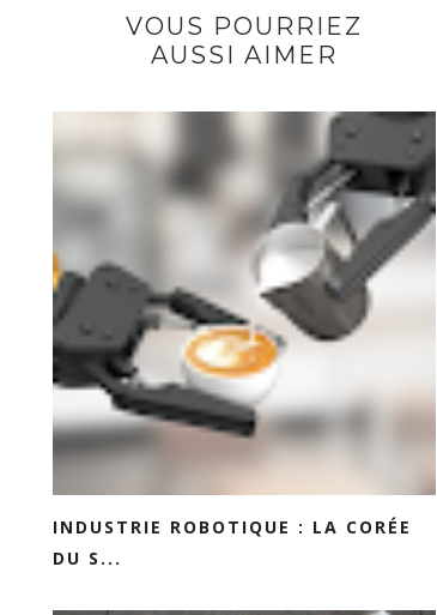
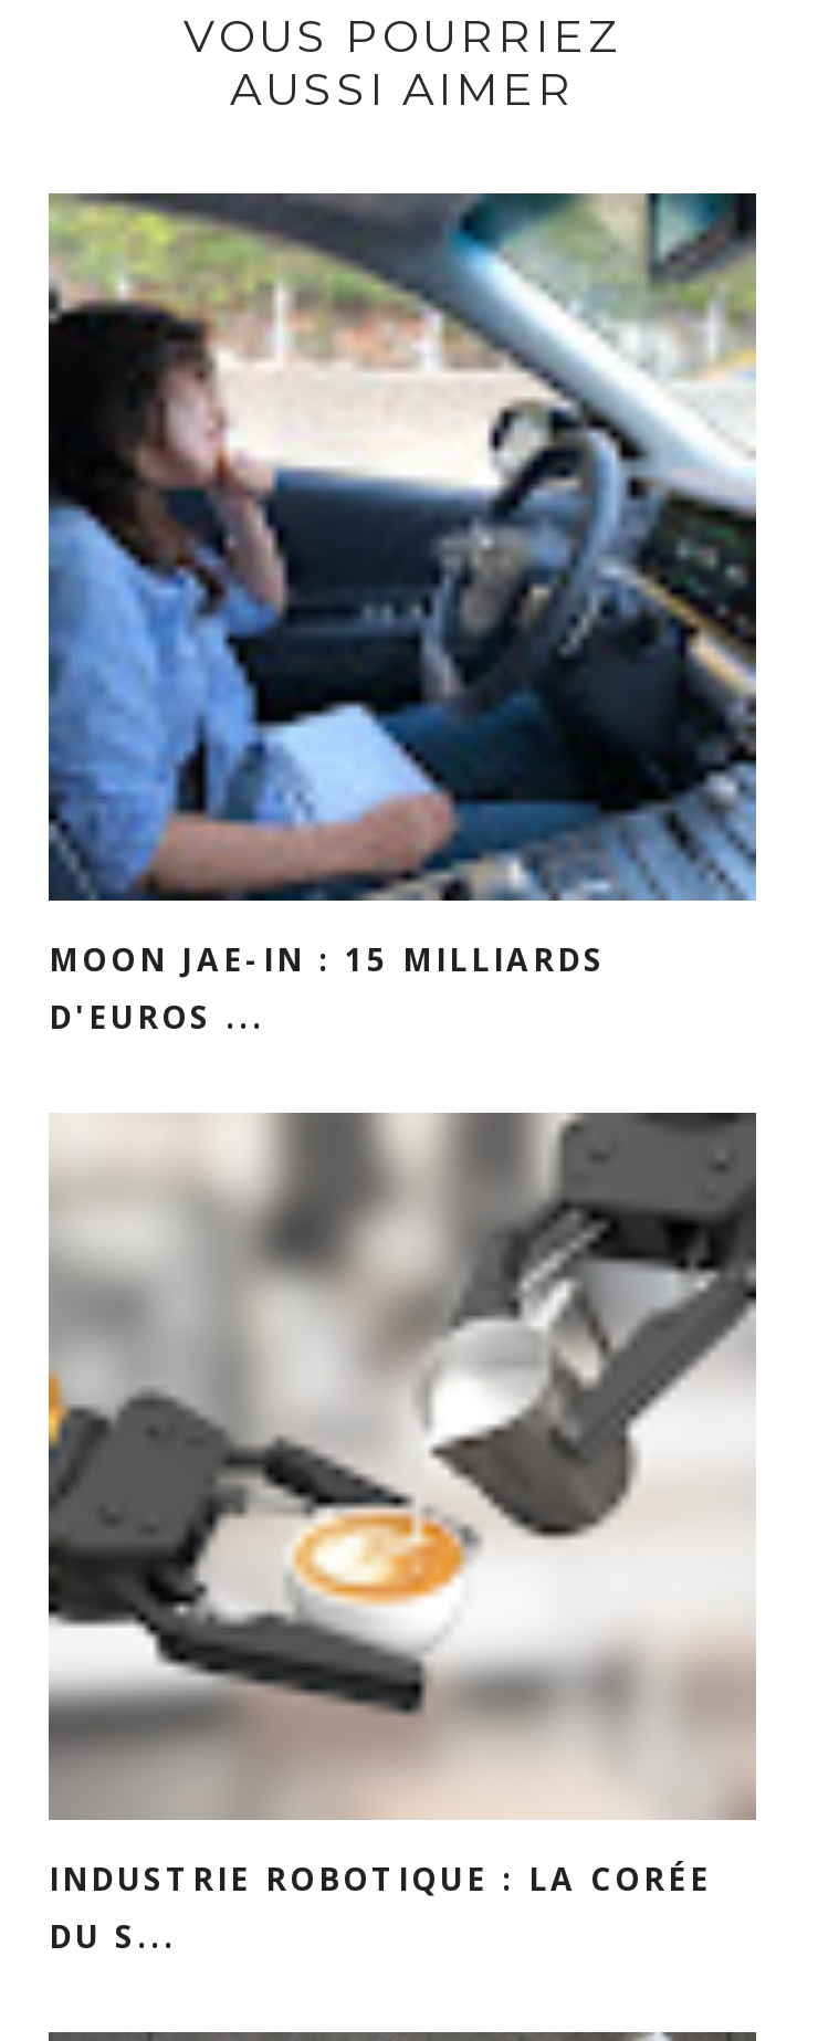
none -> [46,191,758,1039] [image] | MOON JAE-IN : 15 MILLIARDS | D'EUROS ...

